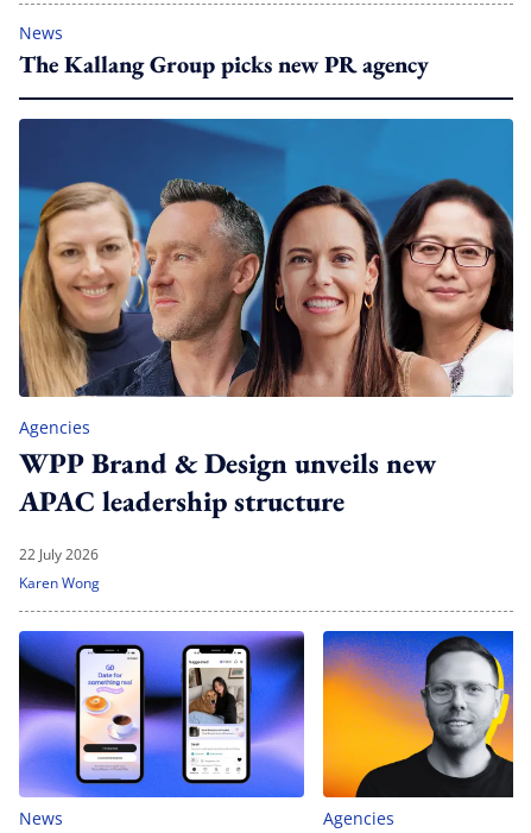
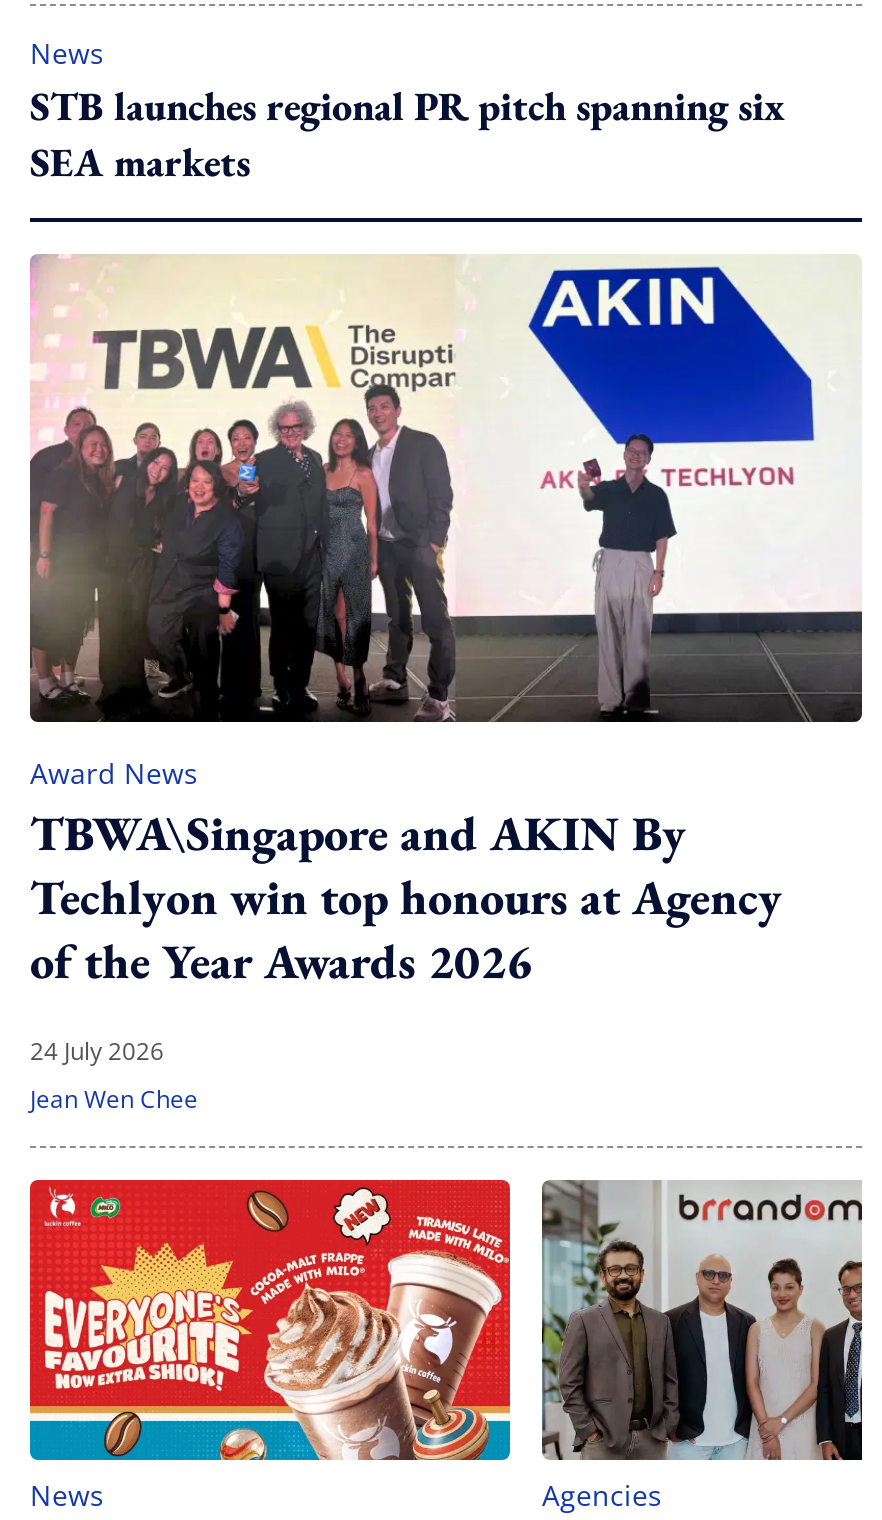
[19,48,429,79] The Kallang Group picks new PR agency -> [30,79,784,187] STB launches regional PR pitch spanning six | SEA markets
[18,118,514,519] [image] | Agencies | WPP Brand & Design unveils new | APAC leadership structure -> [30,256,864,991] [image] | Award News | TBWA\Singapore and AKIN By | Techlyon win top honours at Agency | of the Year Awards 2026
[19,544,100,593] 22 July 2026 | Karen Wong -> [30,1033,198,1115] 24 July 2026 | Jean Wen Chee
[18,630,305,799] [image] -> [28,1178,512,1462] [image]
[322,630,514,799] [image] -> [540,1178,864,1462] [image]

